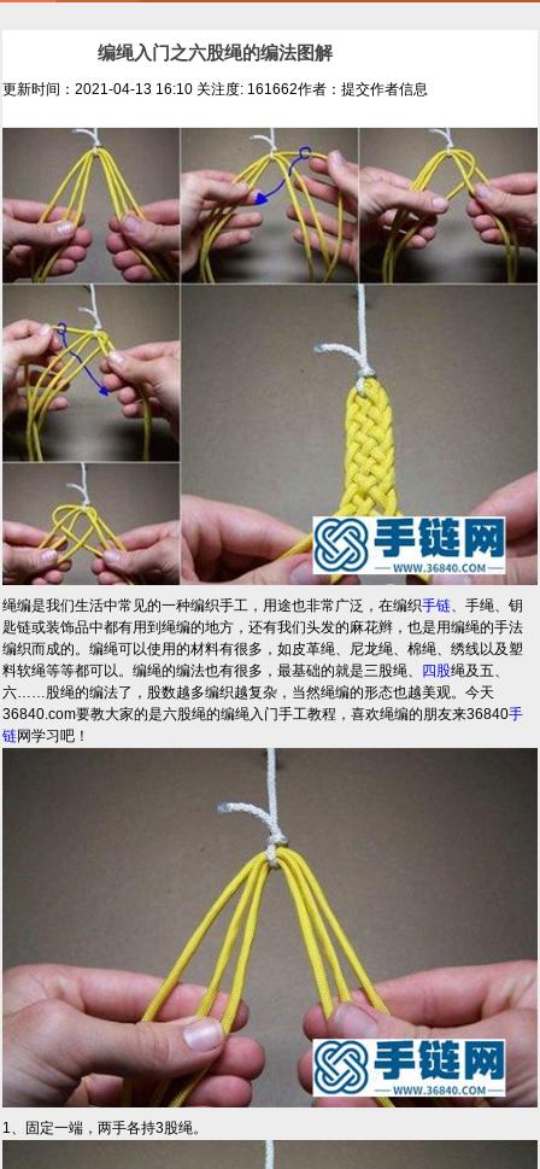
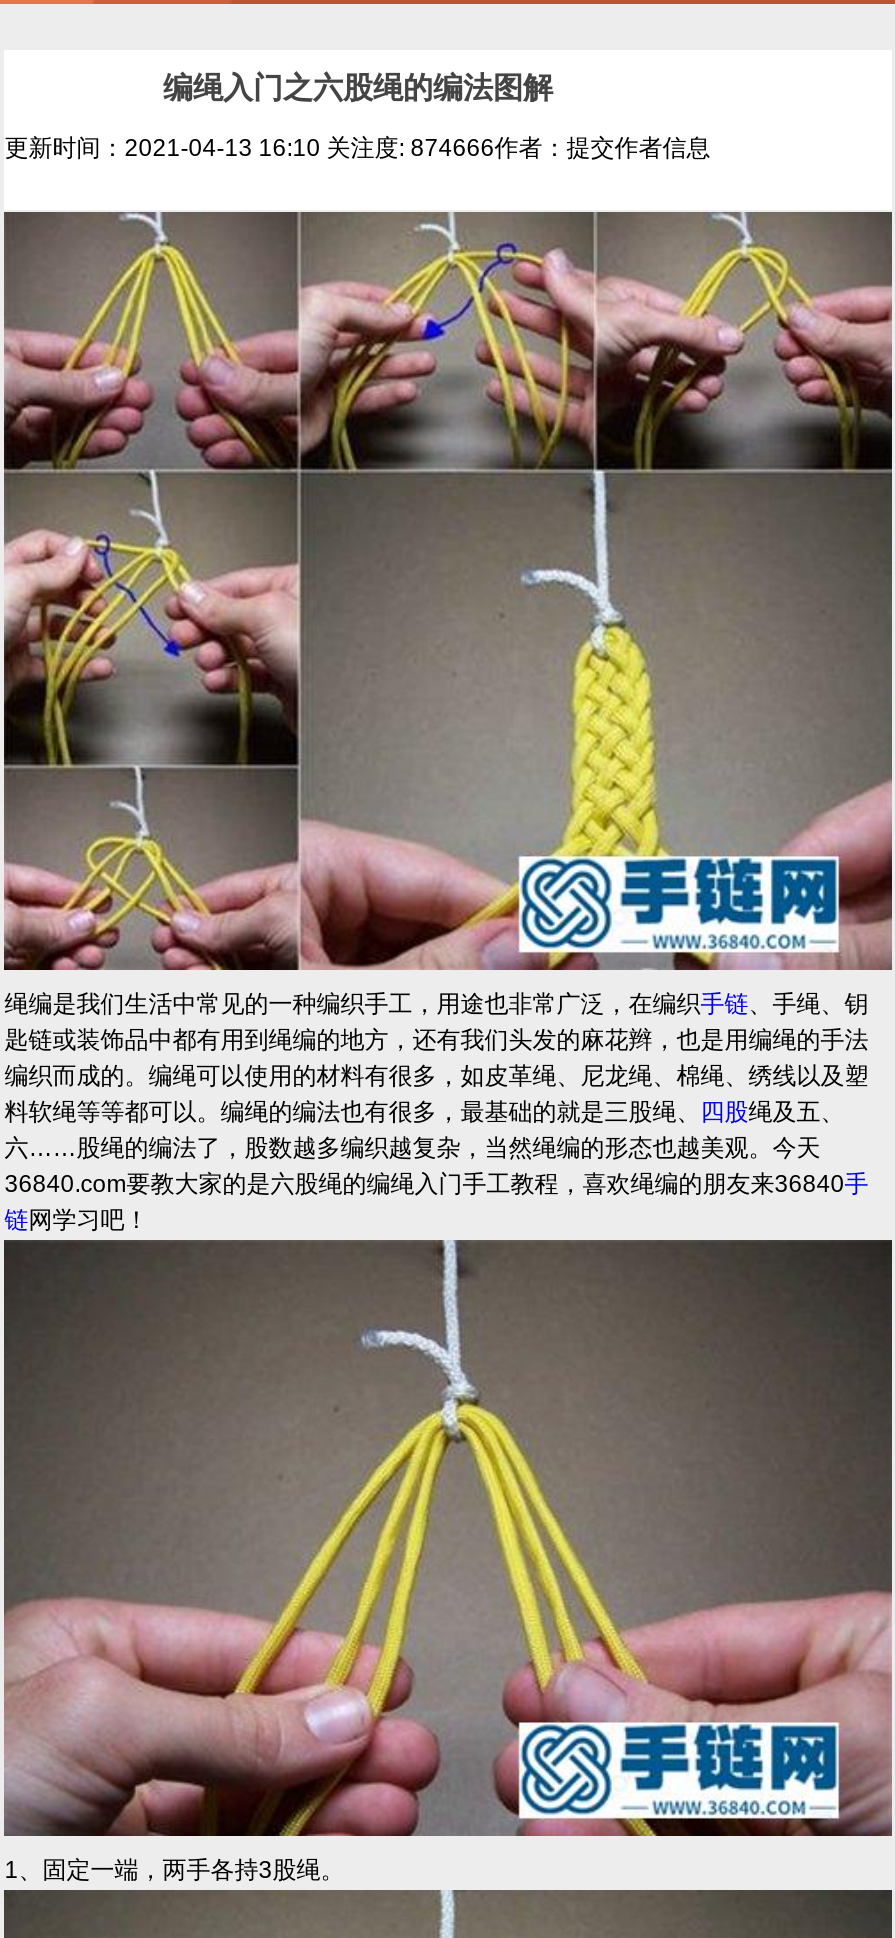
[3,81,428,98] 更新时间：2021-04-13 16:10 关注度: 161662作者：提交作者信息 -> [4,134,710,162] 更新时间：2021-04-13 16:10 关注度: 874666作者：提交作者信息

